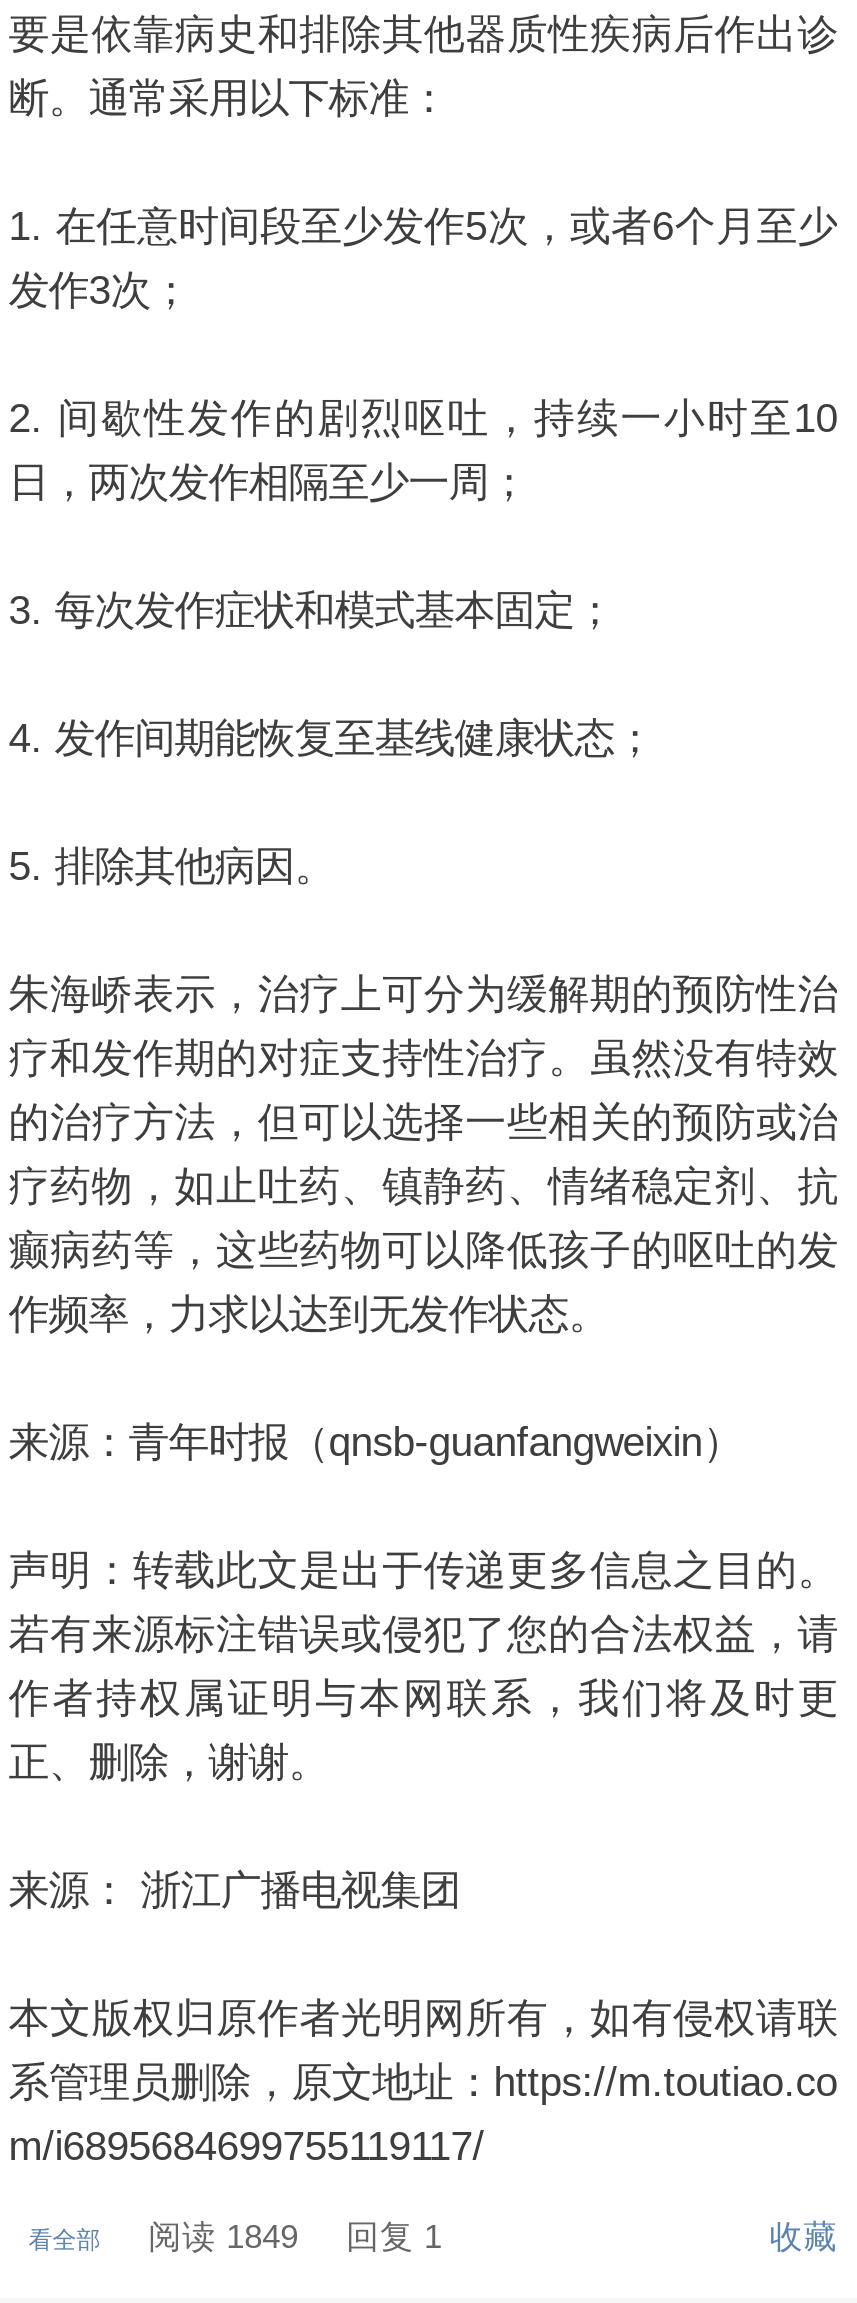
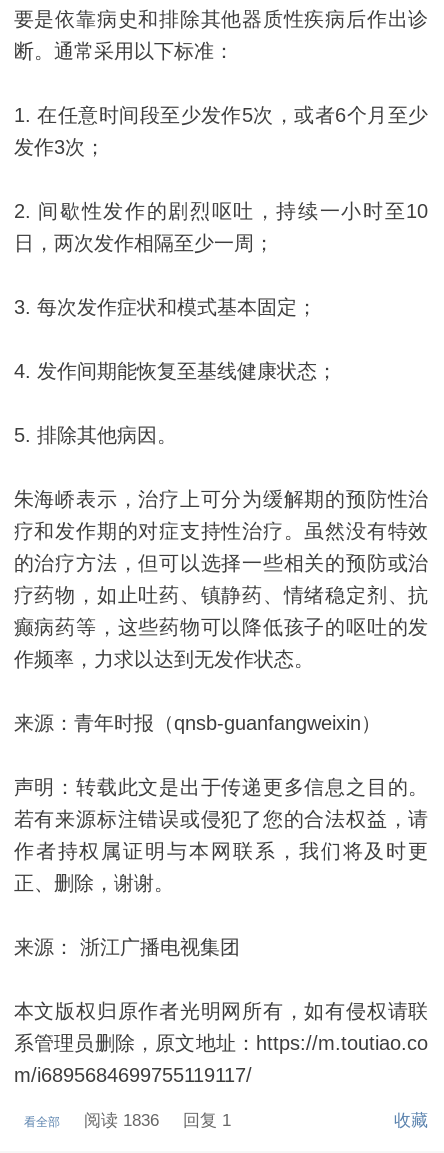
[28,2218,442,2256] 看全部 阅读 1849 回复 1 -> [24,1111,230,1130] 看全部 阅读 1836 回复 1

